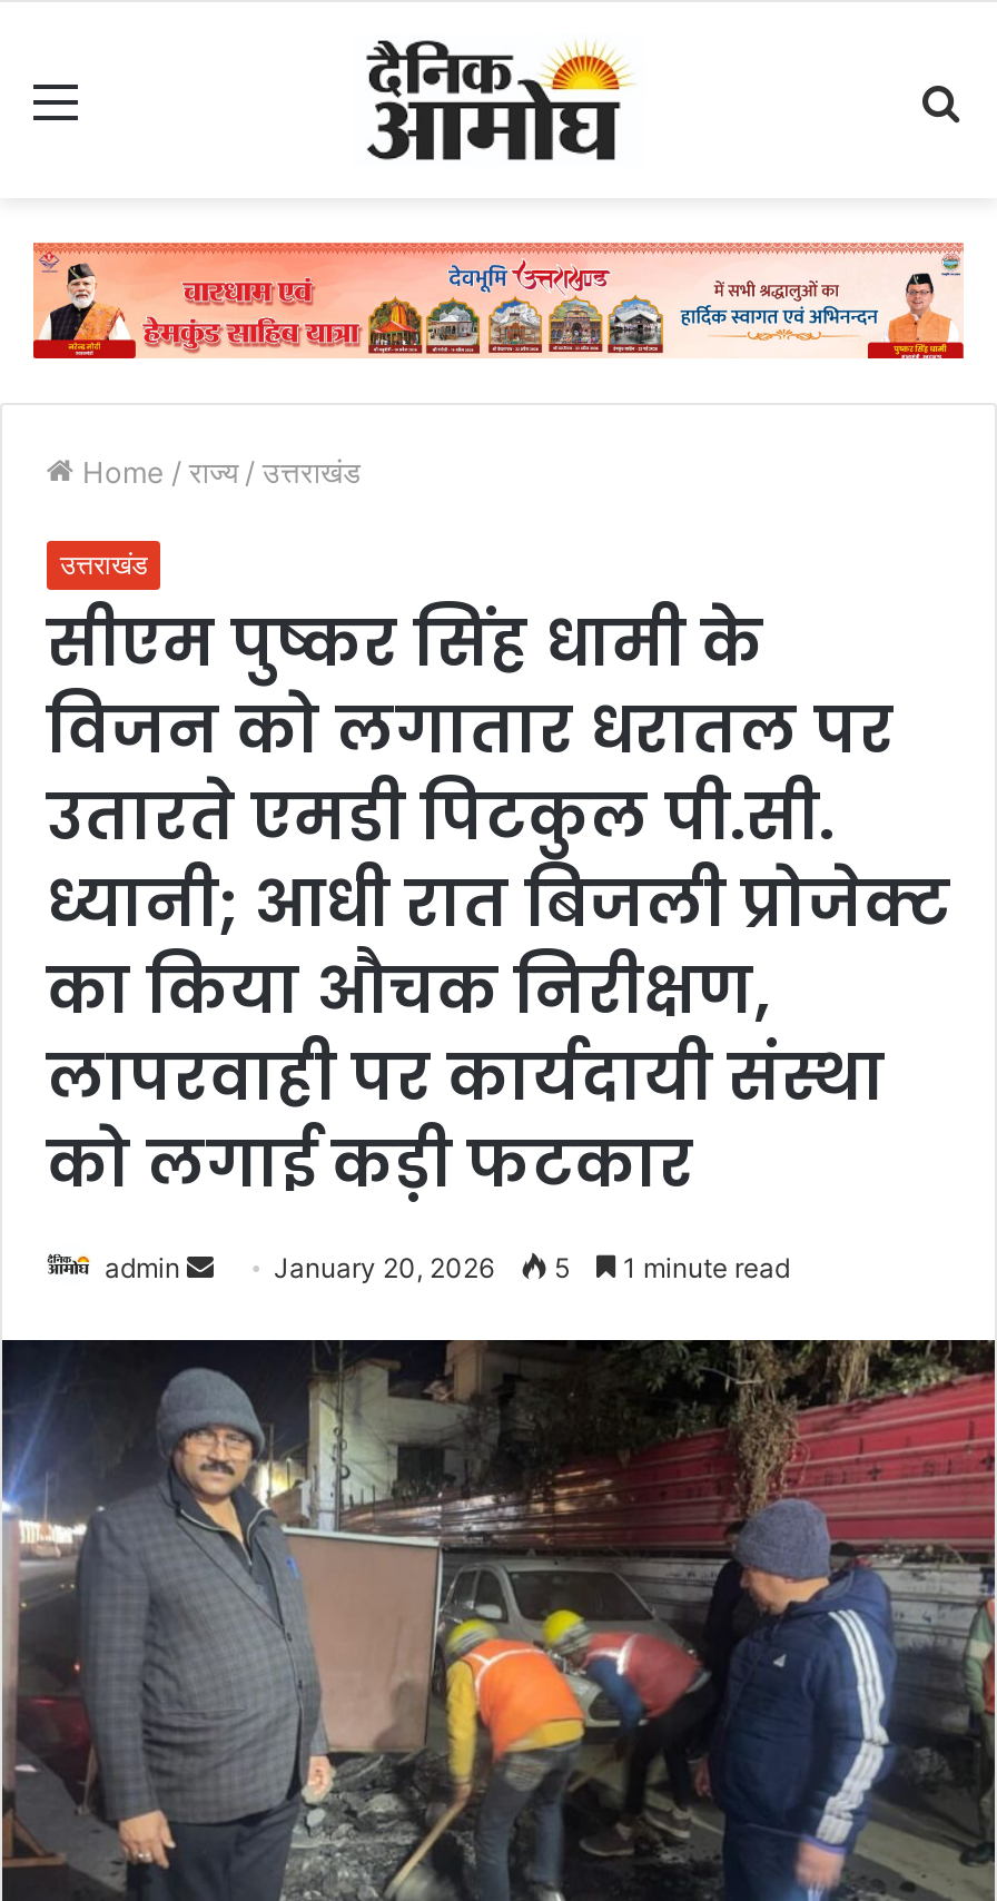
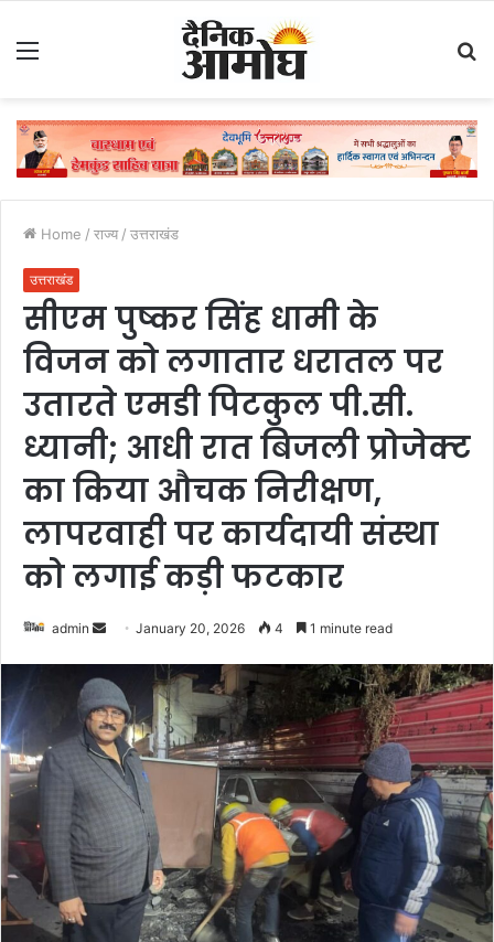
[547,1250,570,1284] 5 -> [271,619,283,636] 4

